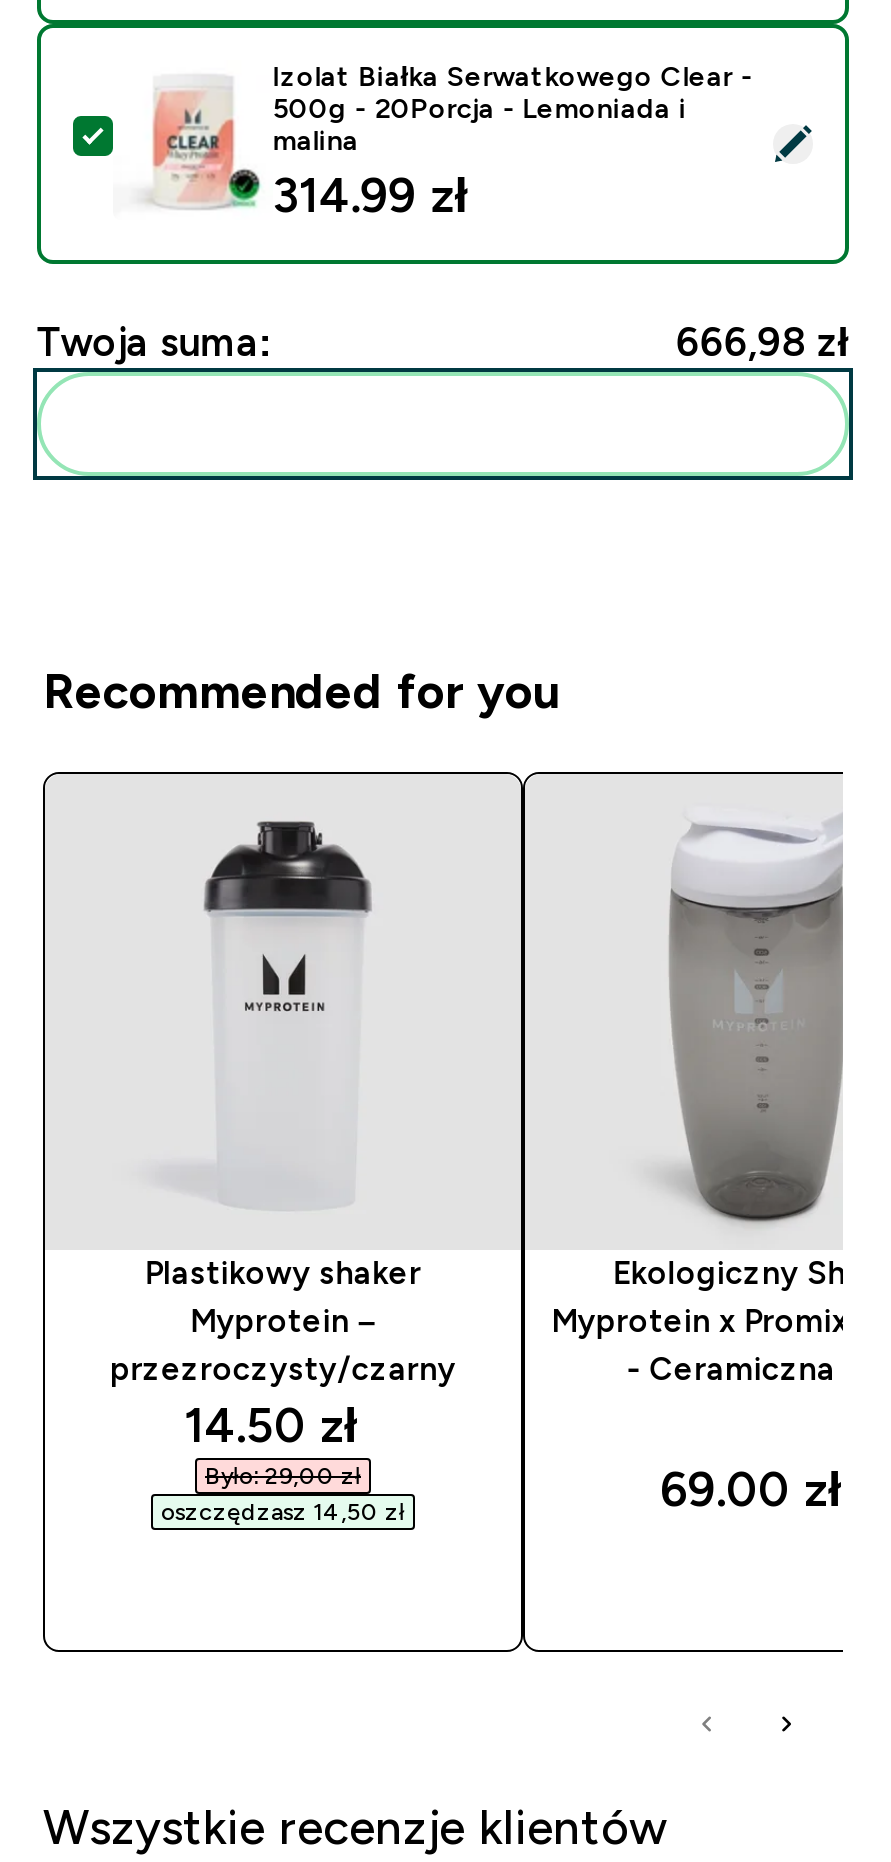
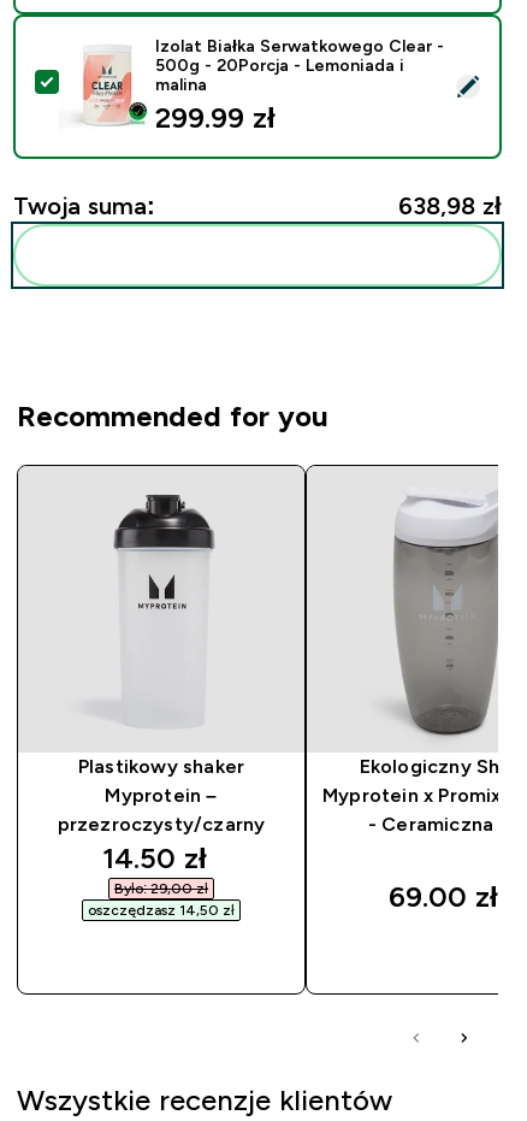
[273,167,469,221] 314.99 zł -> [155,101,275,133] 299.99 zł
[675,319,849,363] 666,98 zł -> [398,192,502,219] 638,98 zł

